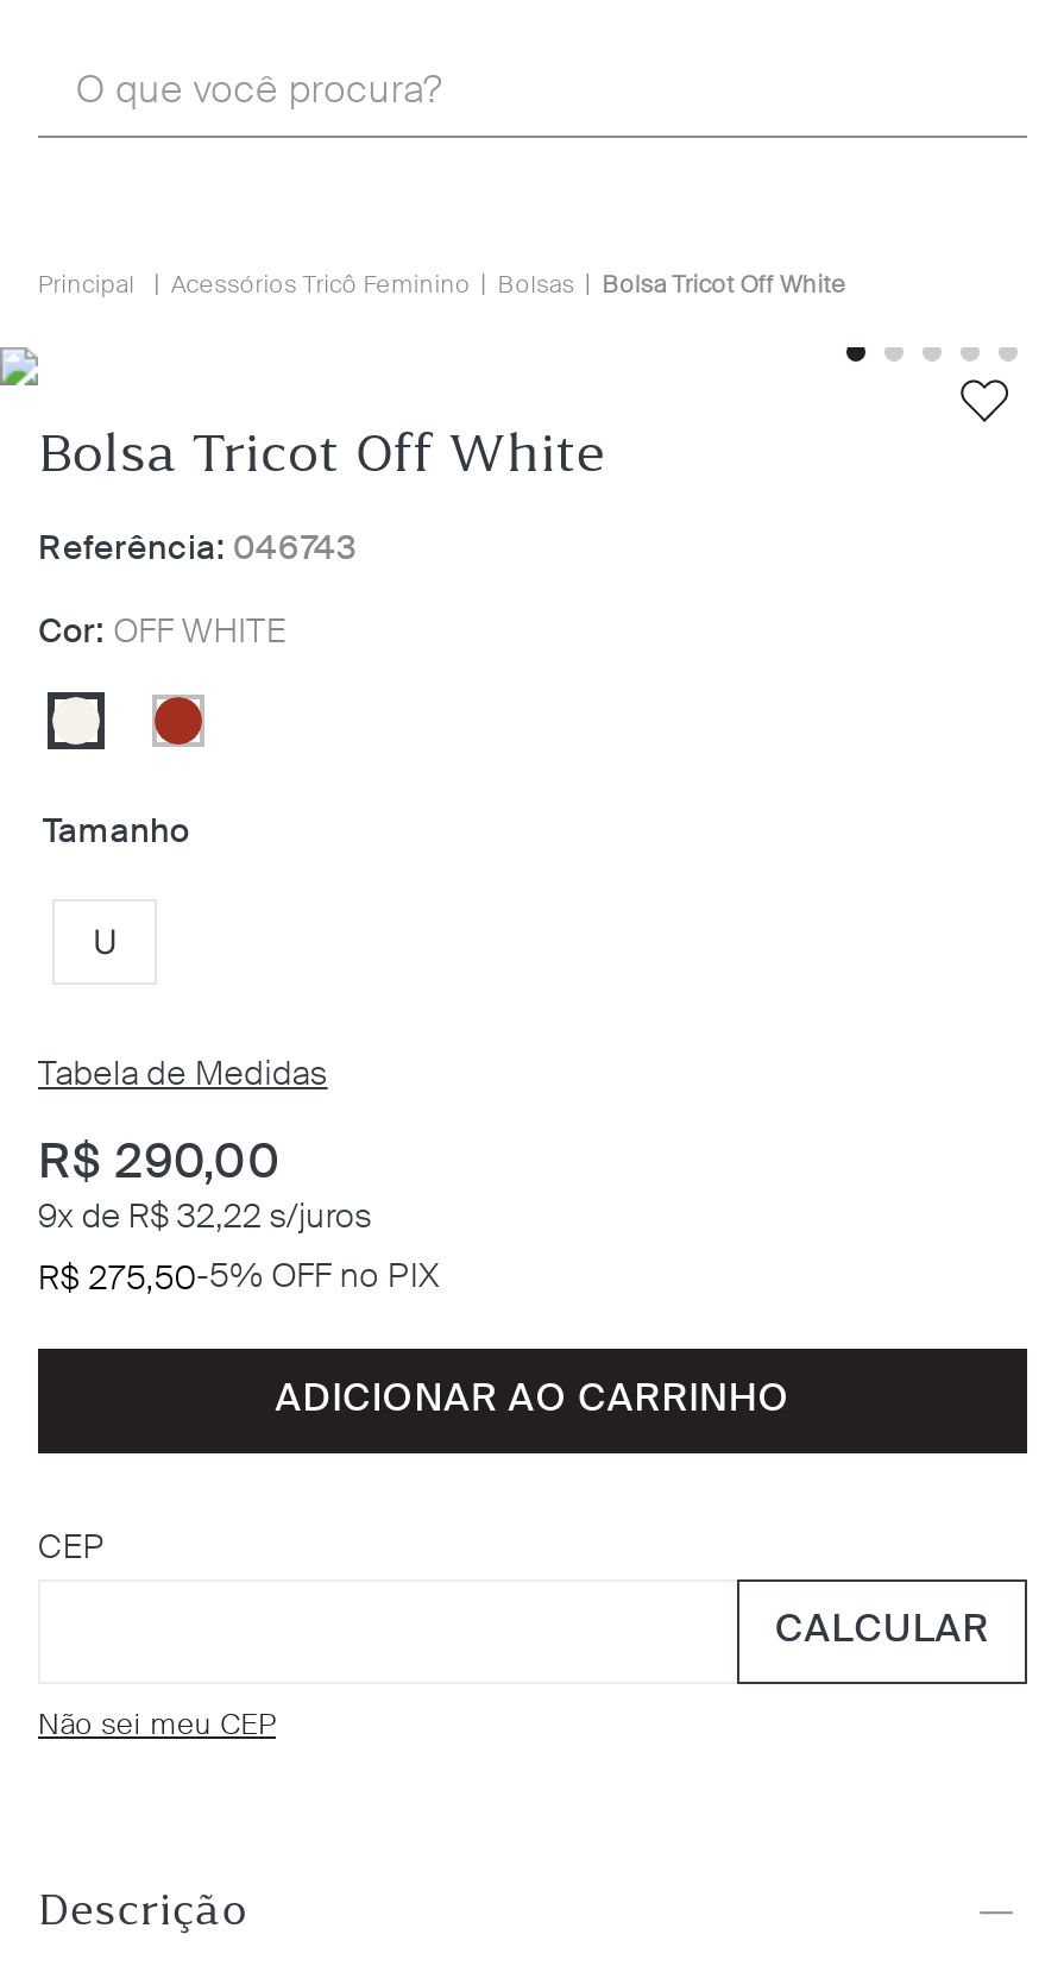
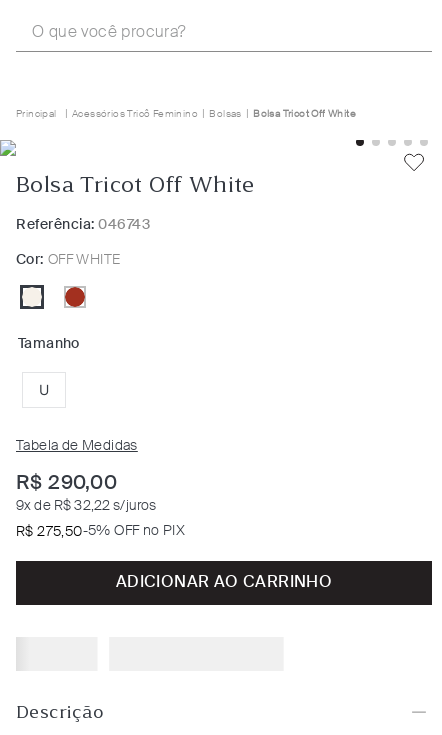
[38,1533,105,1566] CEP -> none
[775,1612,989,1650] CALCULAR -> none
[38,1713,276,1741] Não sei meu CEP -> none

